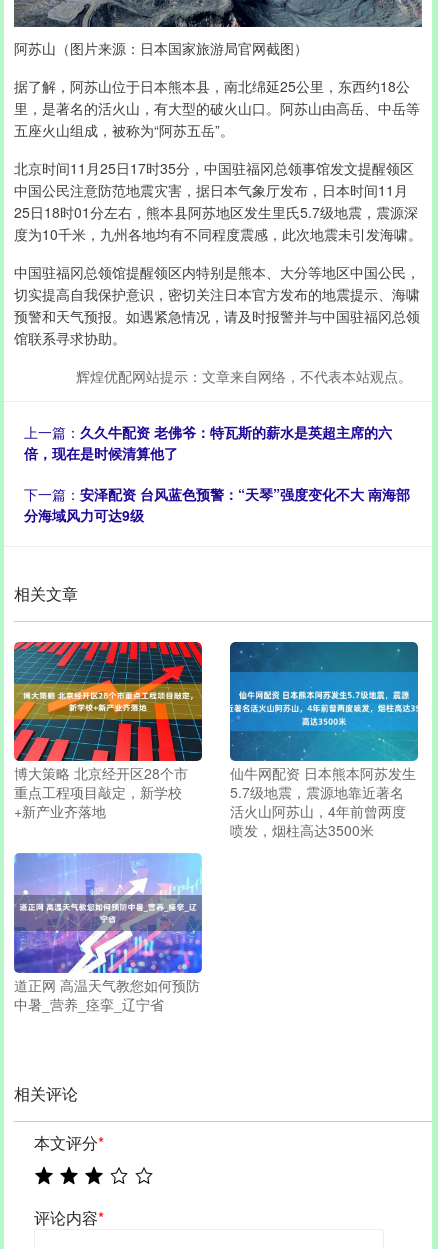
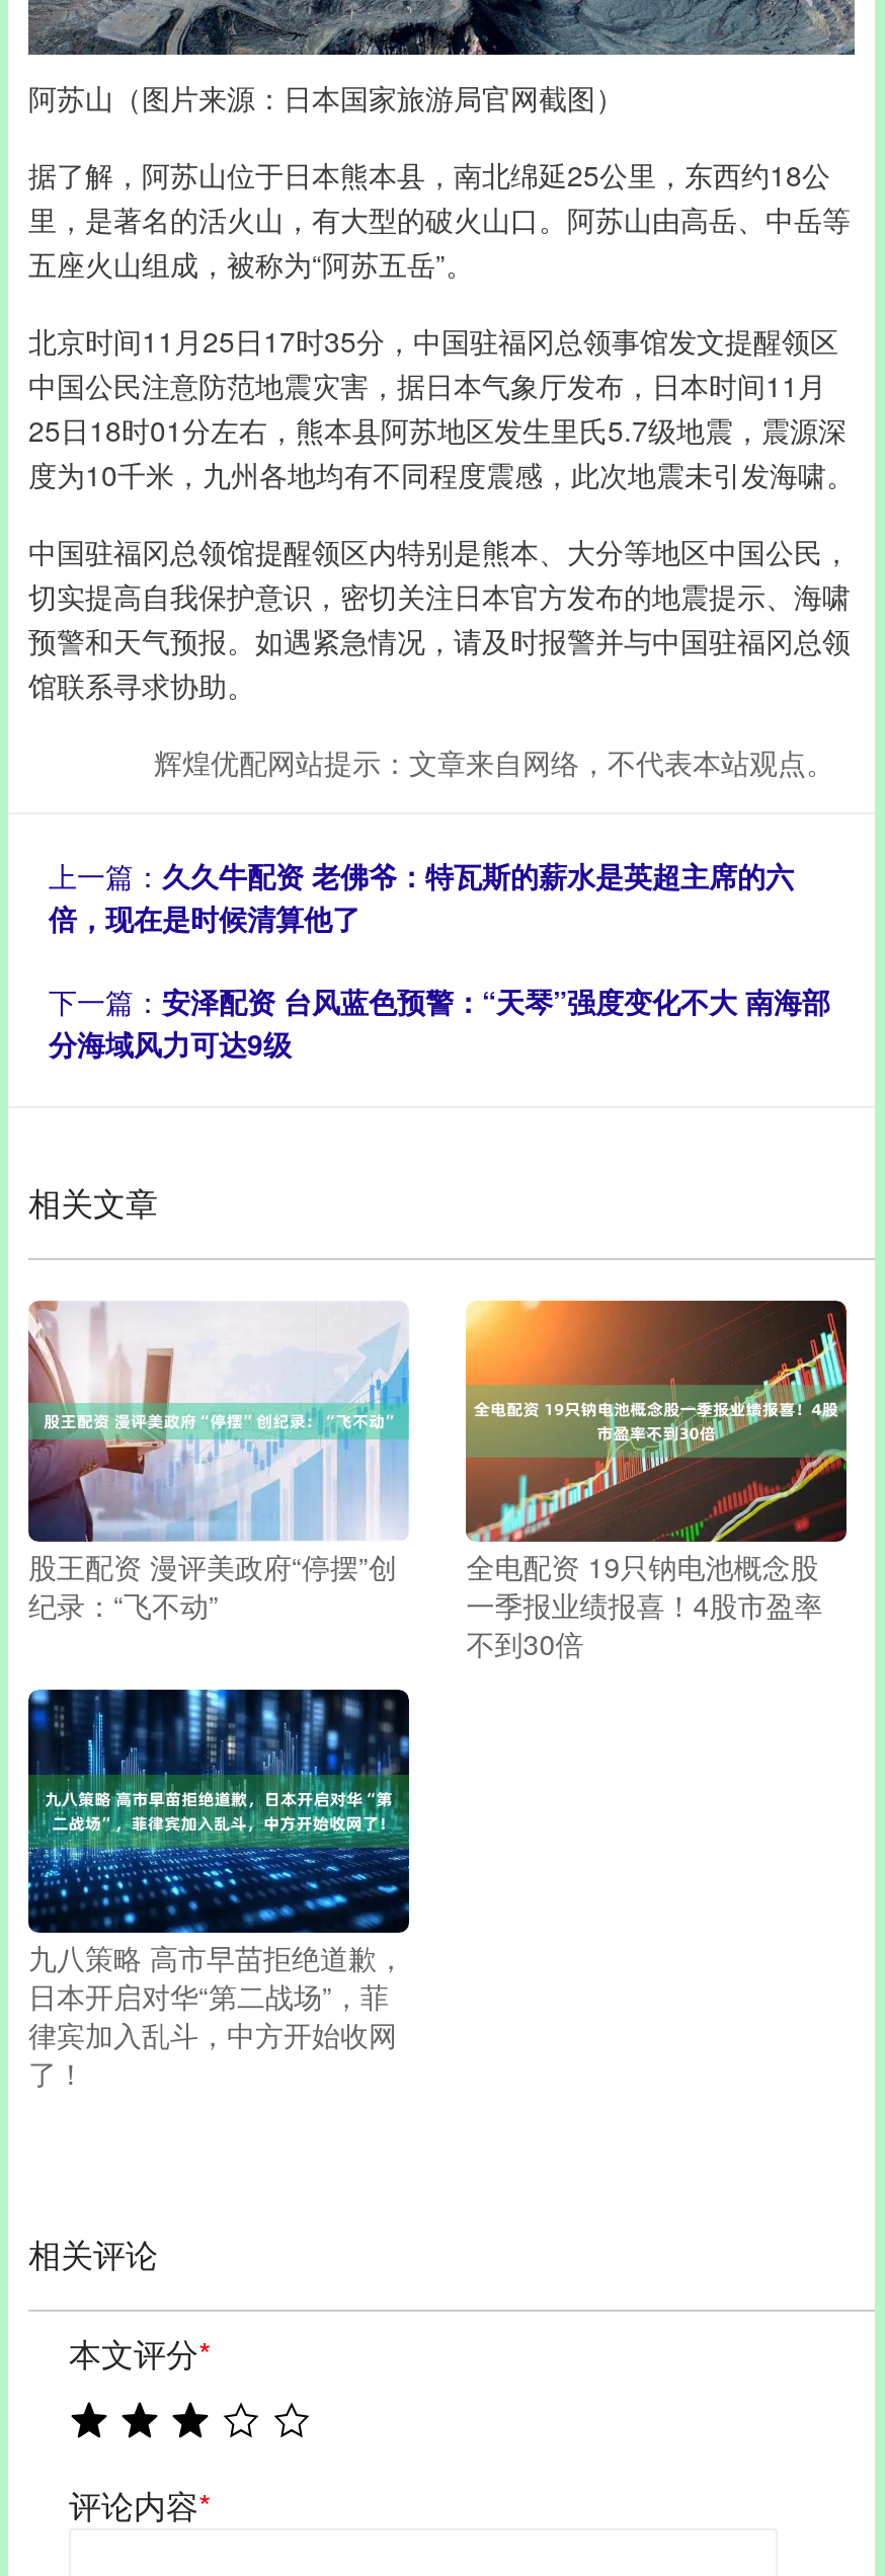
[13,641,203,821] [image] | 博大策略 北京经开区28个市 | 重点工程项目敲定，新学校 | +新产业齐落地 -> [26,1301,411,1625] [image] | 股王配资 漫评美政府“停摆”创 | 纪录：“飞不动”
[229,641,419,840] [image] | 仙牛网配资 日本熊本阿苏发生 | 5.7级地震，震源地靠近著名 | 活火山阿苏山，4年前曾两度 | 喷发，烟柱高达3500米 -> [464,1299,849,1664] [image] | 全电配资 19只钠电池概念股 | 一季报业绩报喜！4股市盈率 | 不到30倍
[13,834,203,929] [image] -> [26,1688,411,1921] [image]
[14,975,200,1014] 道正网 高温天气教您如何预防 | 中暑_营养_痉挛_辽宁省 -> [28,1936,405,2092] 九八策略 高市早苗拒绝道歉， | 日本开启对华“第二战场”，菲 | 律宾加入乱斗，中方开始收网 | 了！

